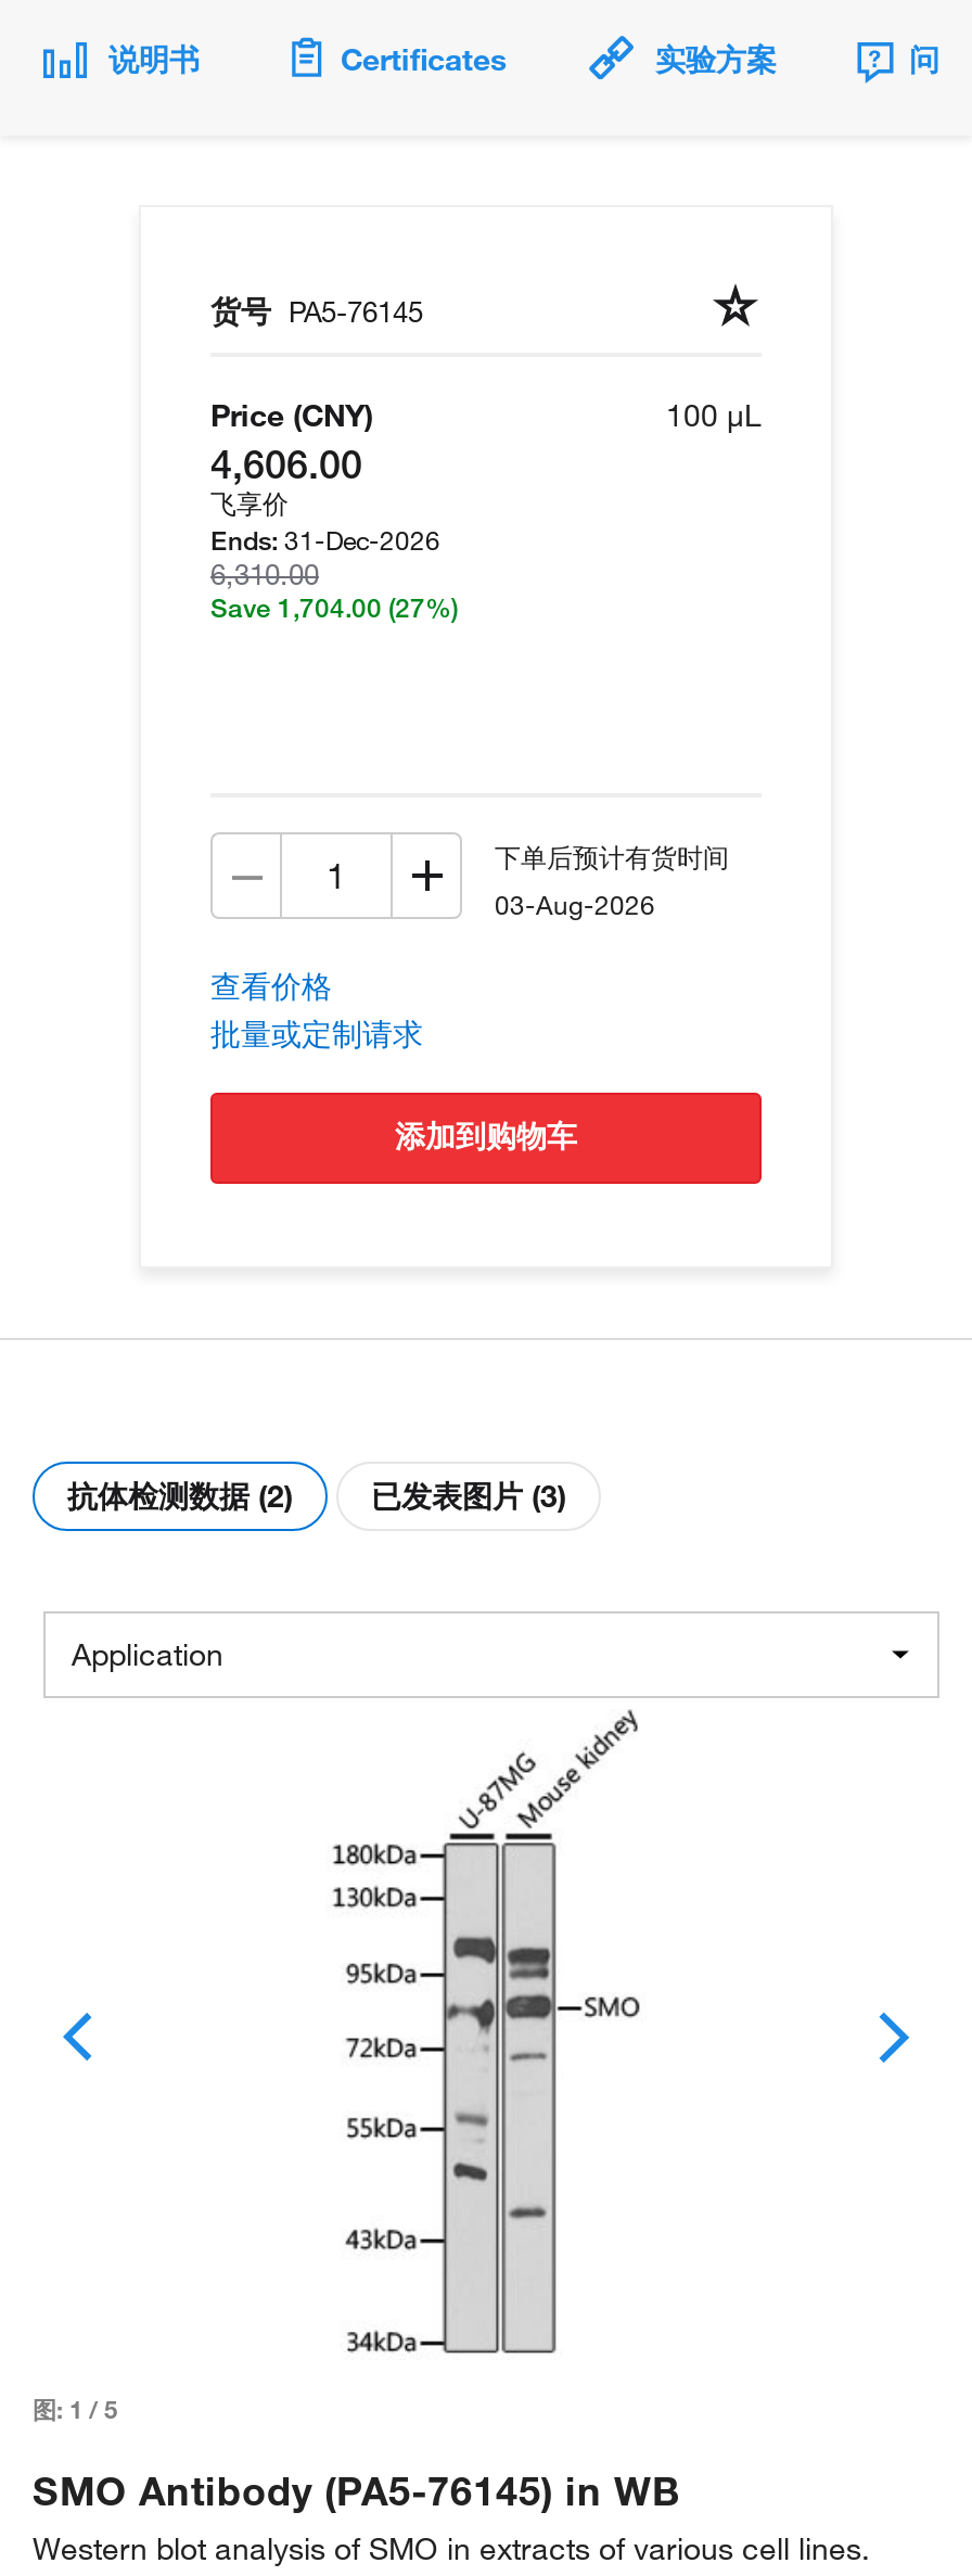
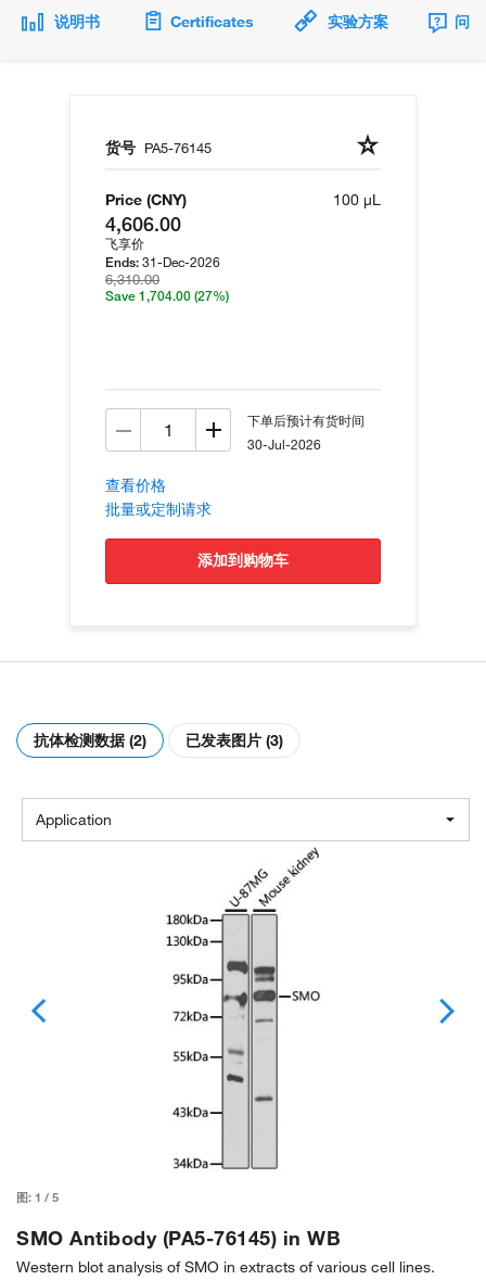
[495,888,655,922] 03-Aug-2026 -> [247,435,321,453] 30-Jul-2026

